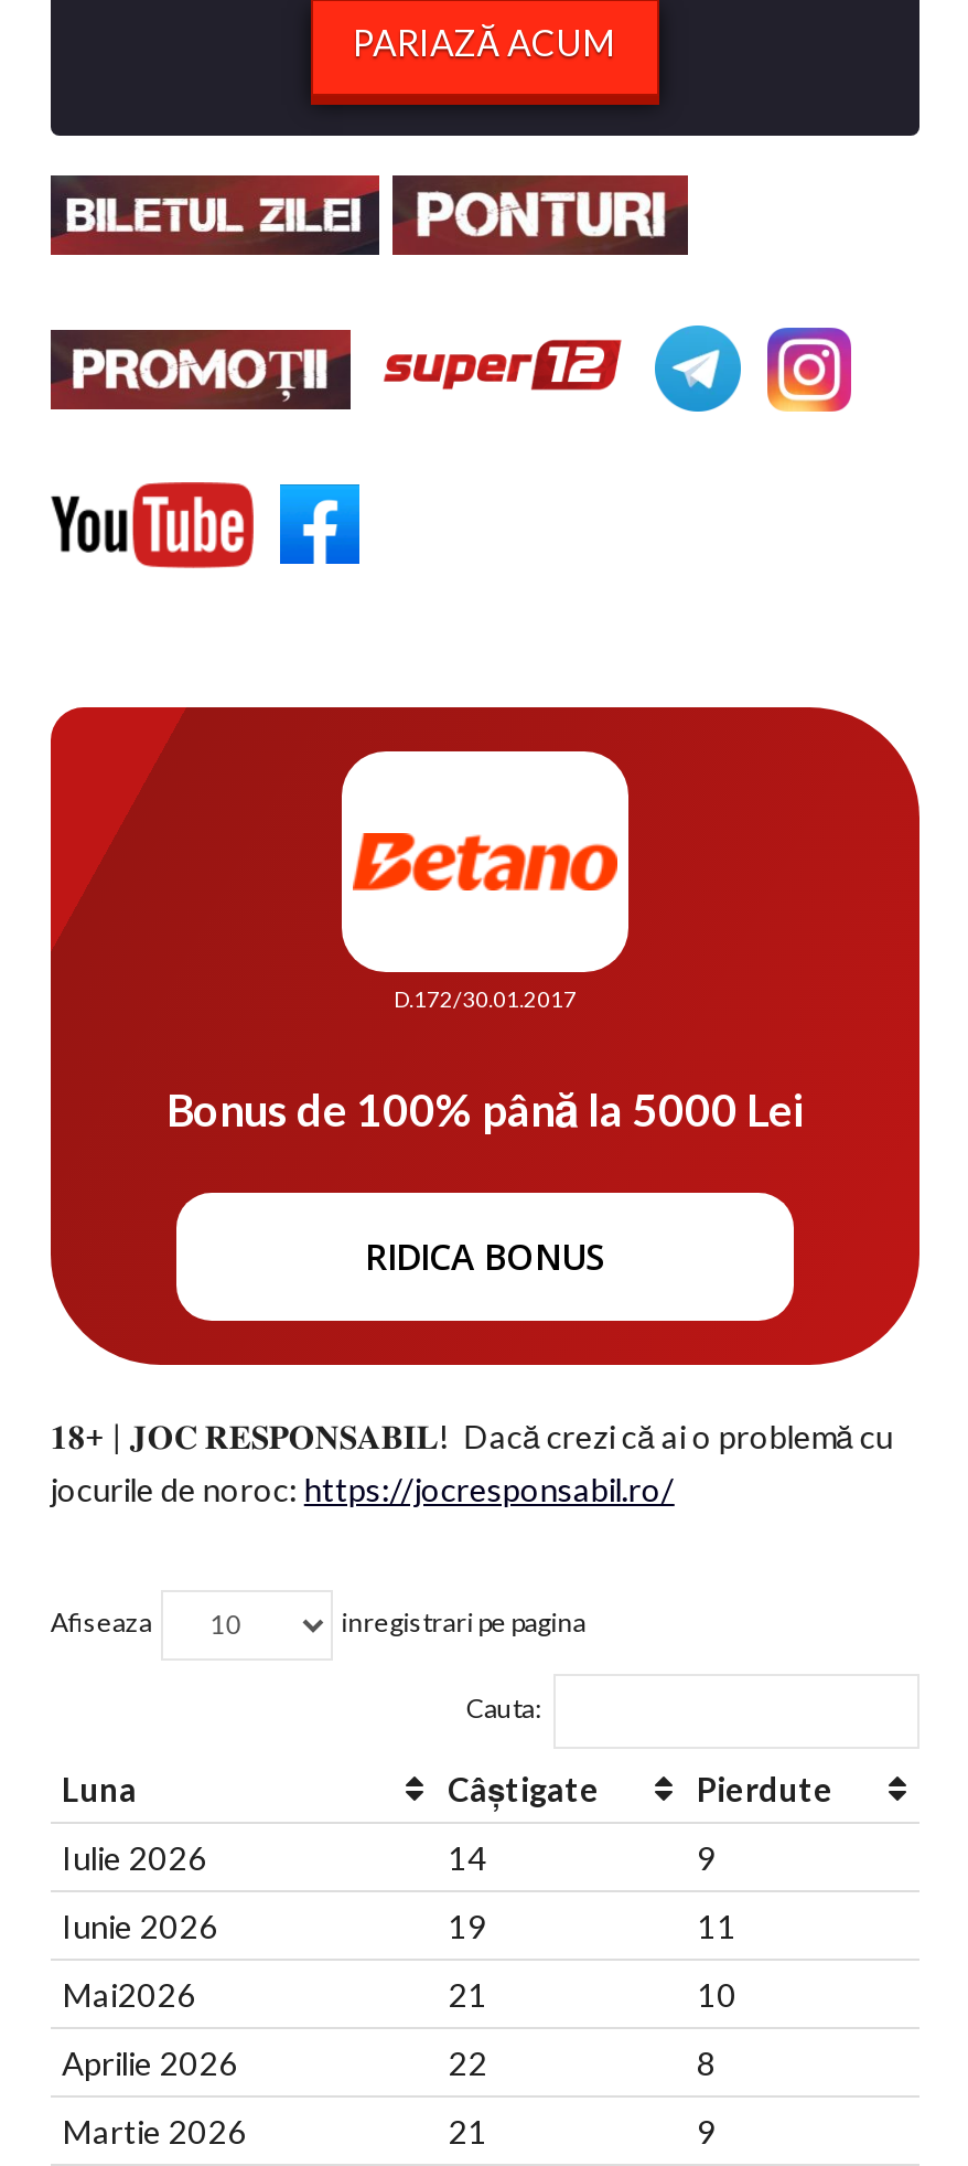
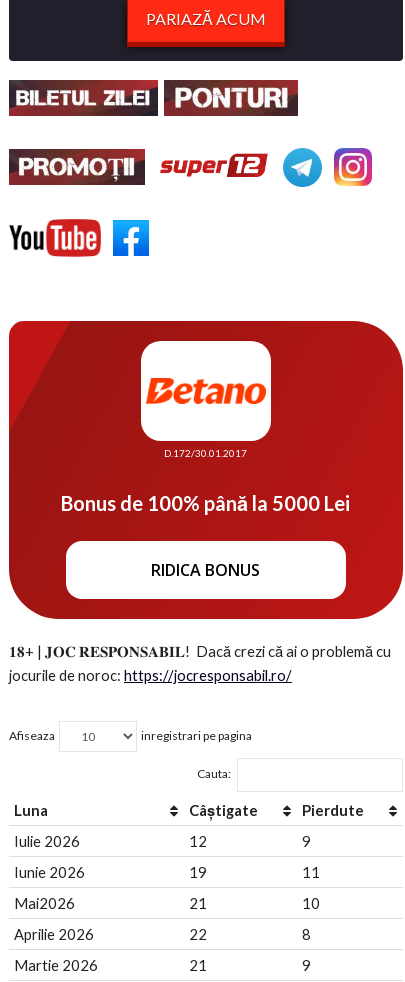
[448,1837,487,1876] 14 -> [189,832,207,850] 12

